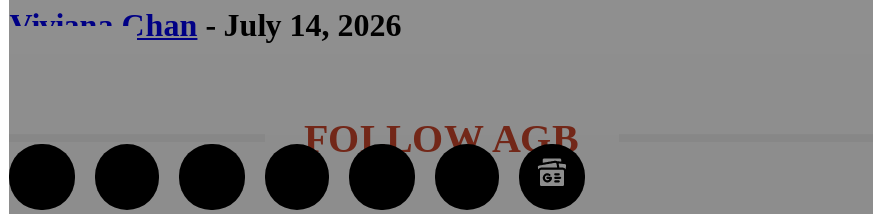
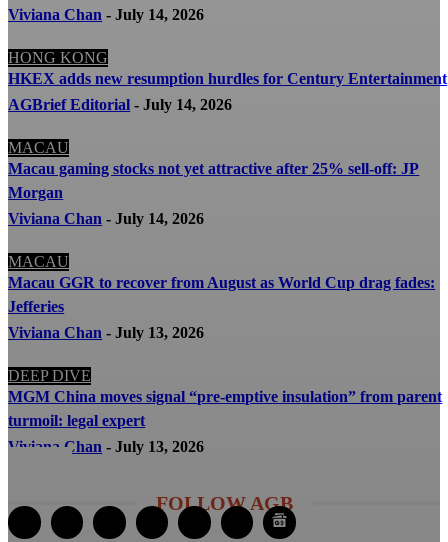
none -> [8,49,447,455] HONG KONG | HKEX adds new resumption hurdles for Century Entertainment | AGBrief Editorial - July 14, 2026 | MACAU | Macau gaming stocks not yet attractive after 25% sell-off: JP | Morgan | Viviana Chan - July 14, 2026 | MACAU | Macau GGR to recover from August as World Cup drag fades: | Jefferies | Viviana Chan - July 13, 2026 | DEEP DIVE | MGM China moves signal “pre-emptive insulation” from parent | turmoil: legal expert | Viviana Chan - July 13, 2026

